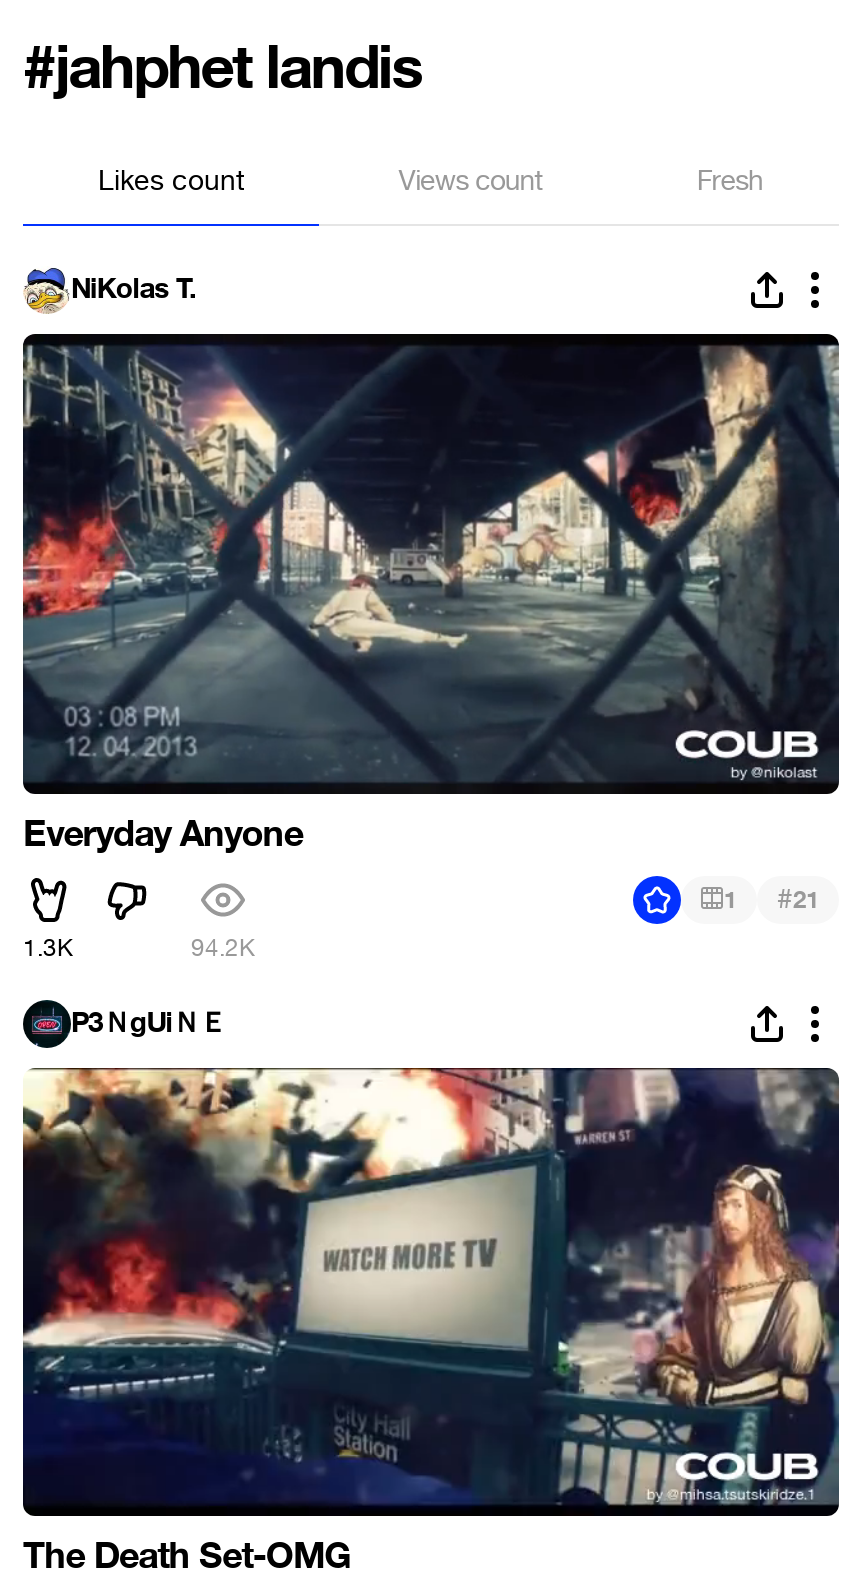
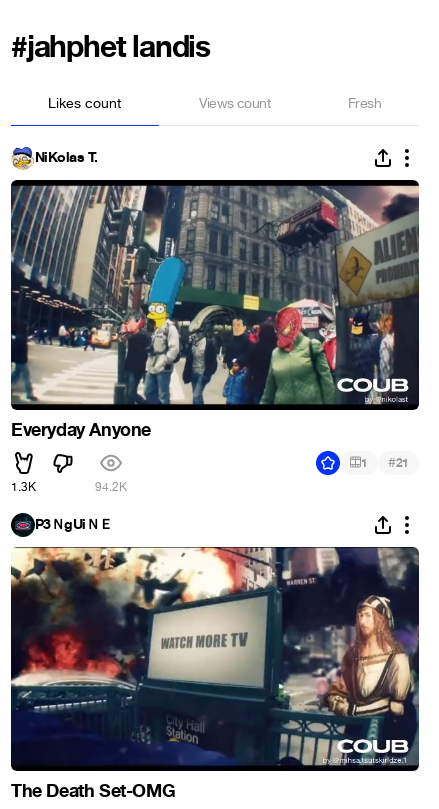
[21,344,839,782] [image] -> [10,185,419,405] [image]

